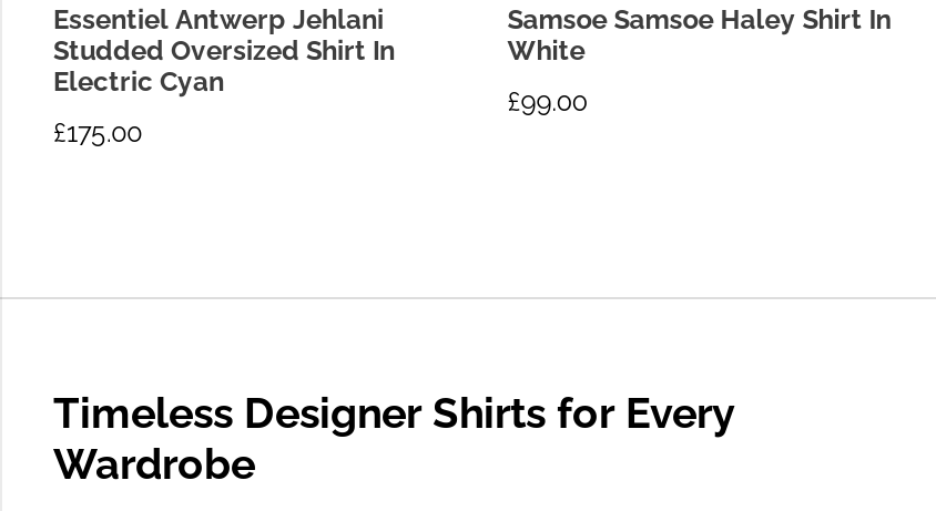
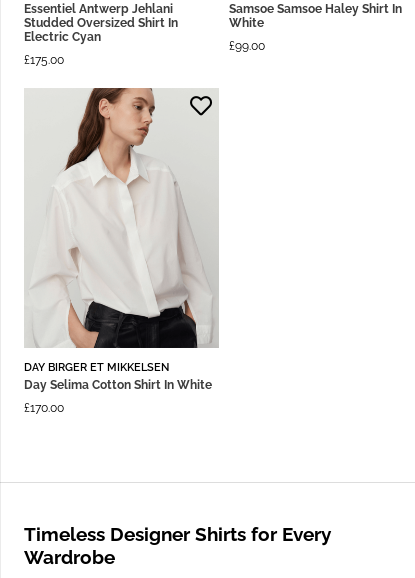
none -> [24,87,219,415] [image] | DAY BIRGER ET MIKKELSEN | Day Selima Cotton Shirt In White | £170.00

